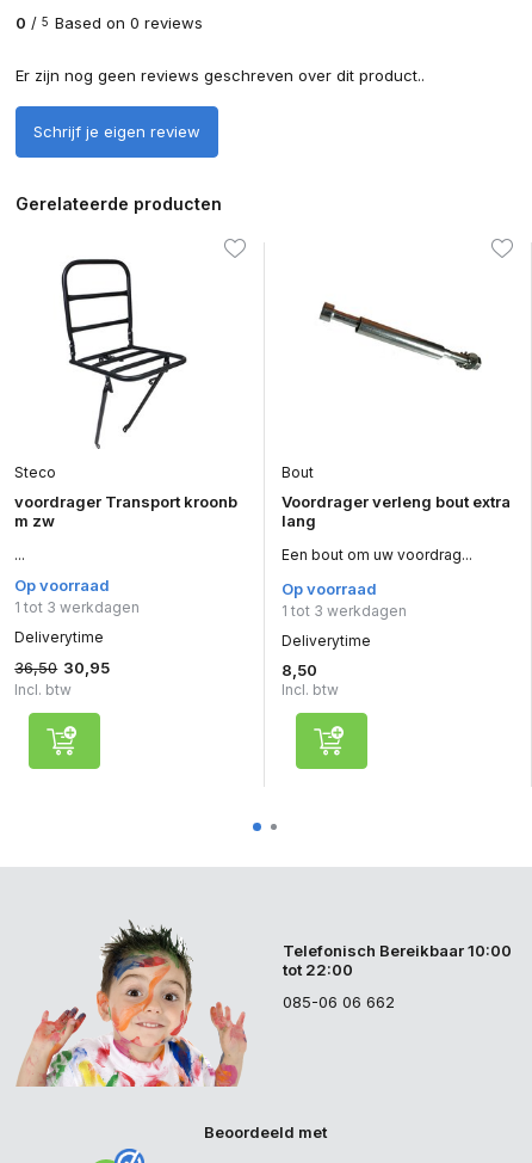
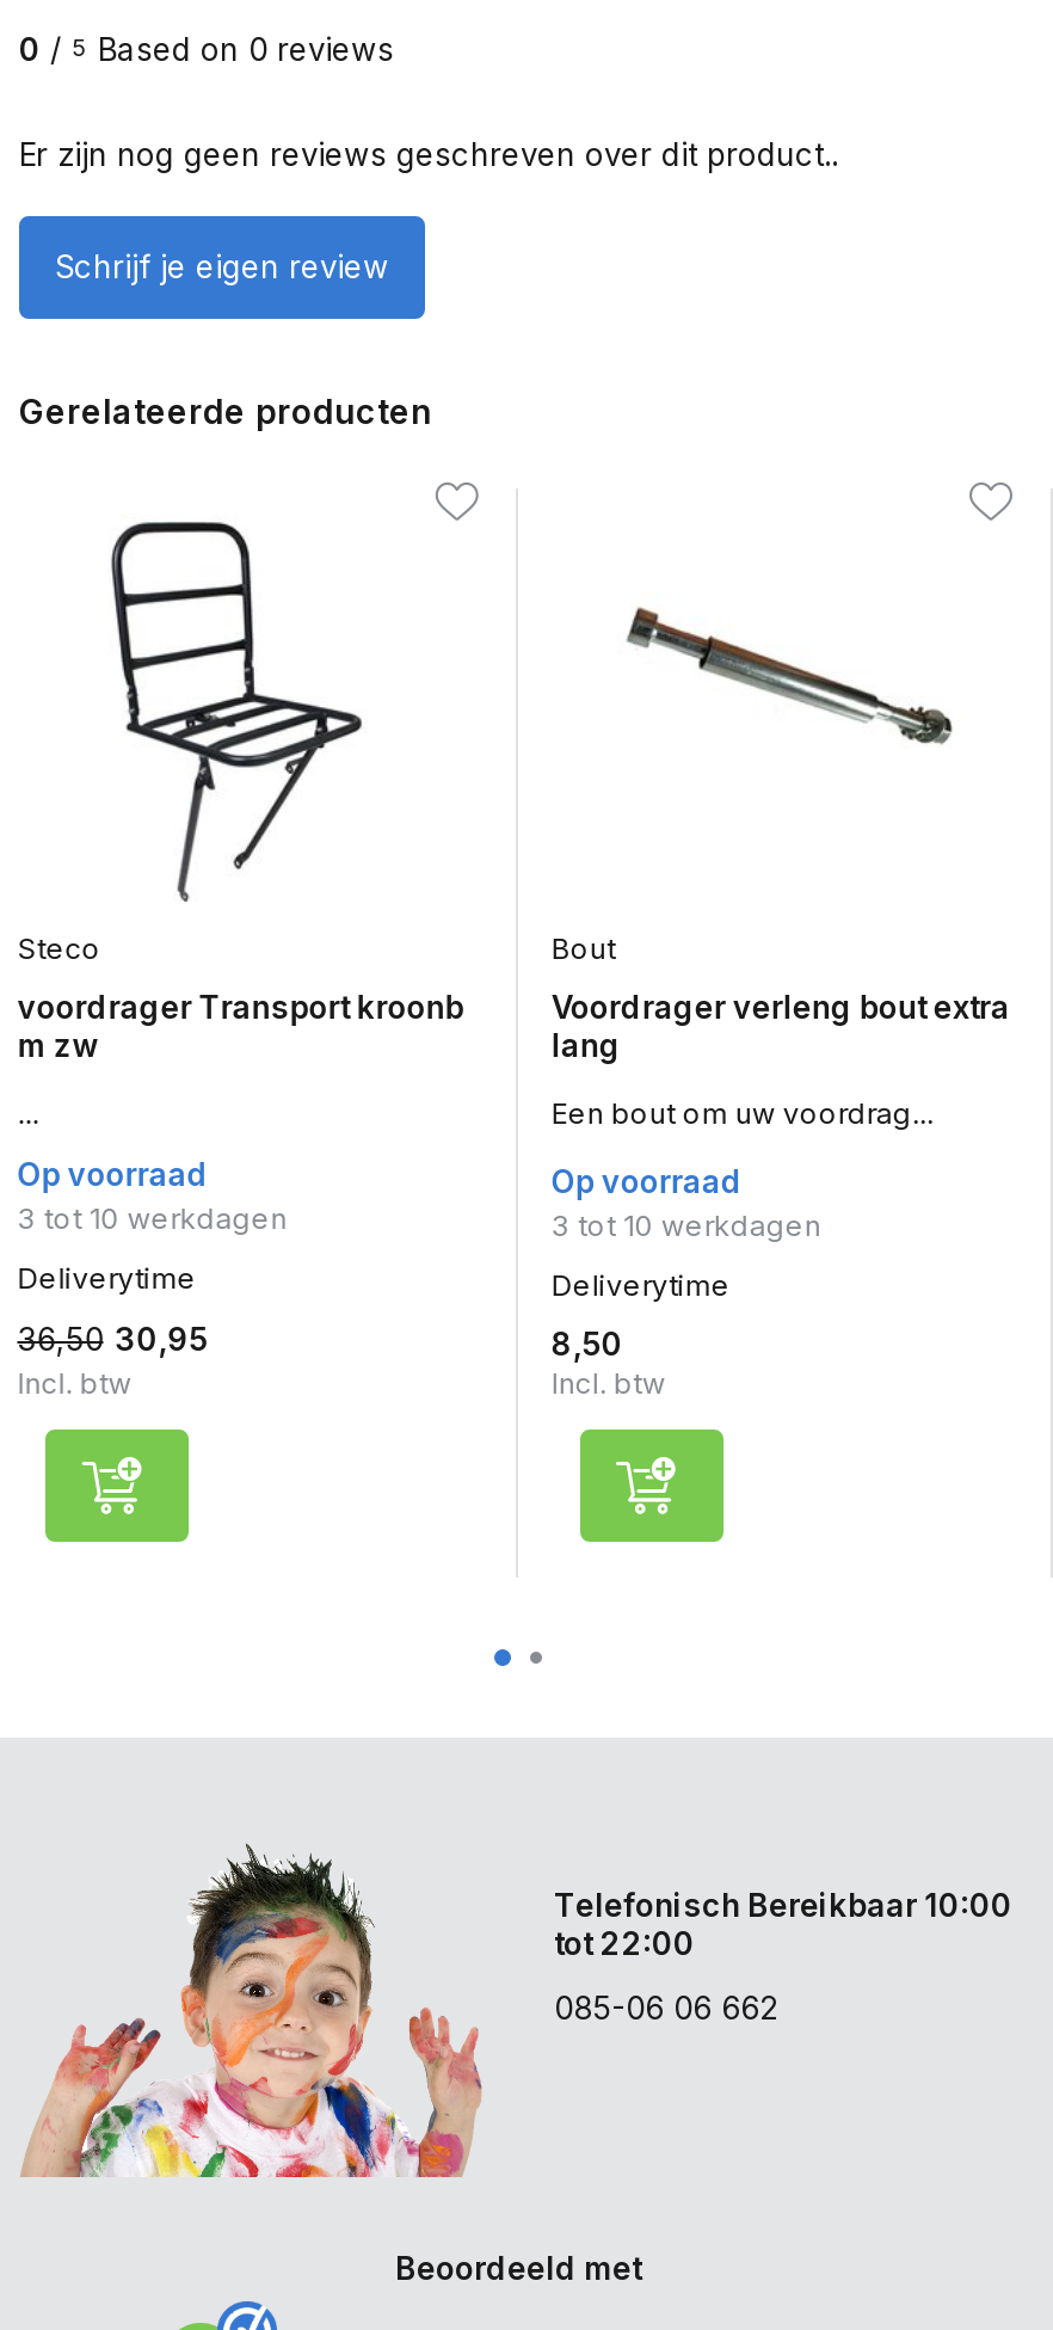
[15,598,140,616] 1 tot 3 werkdagen -> [17,1200,287,1236] 3 tot 10 werkdagen
[281,602,407,620] 1 tot 3 werkdagen -> [551,1207,821,1243] 3 tot 10 werkdagen

